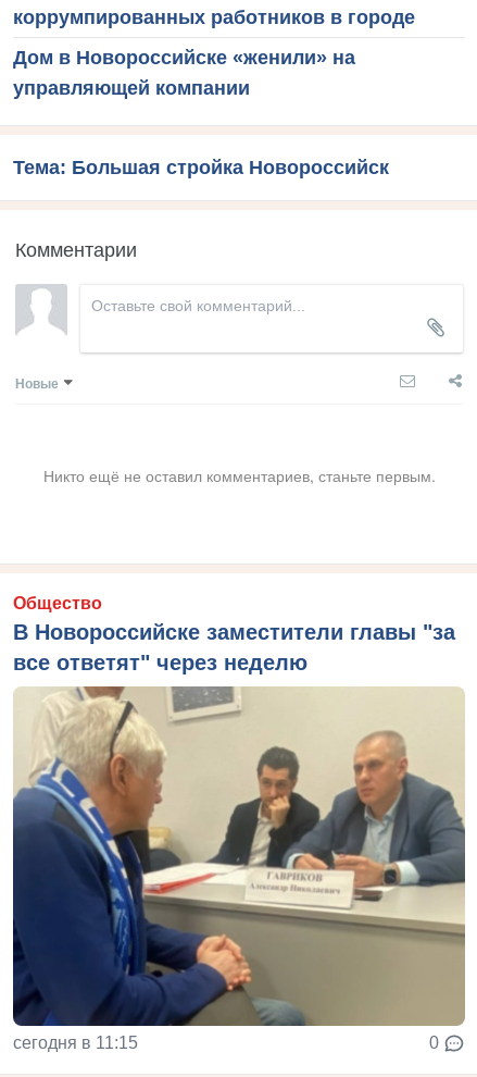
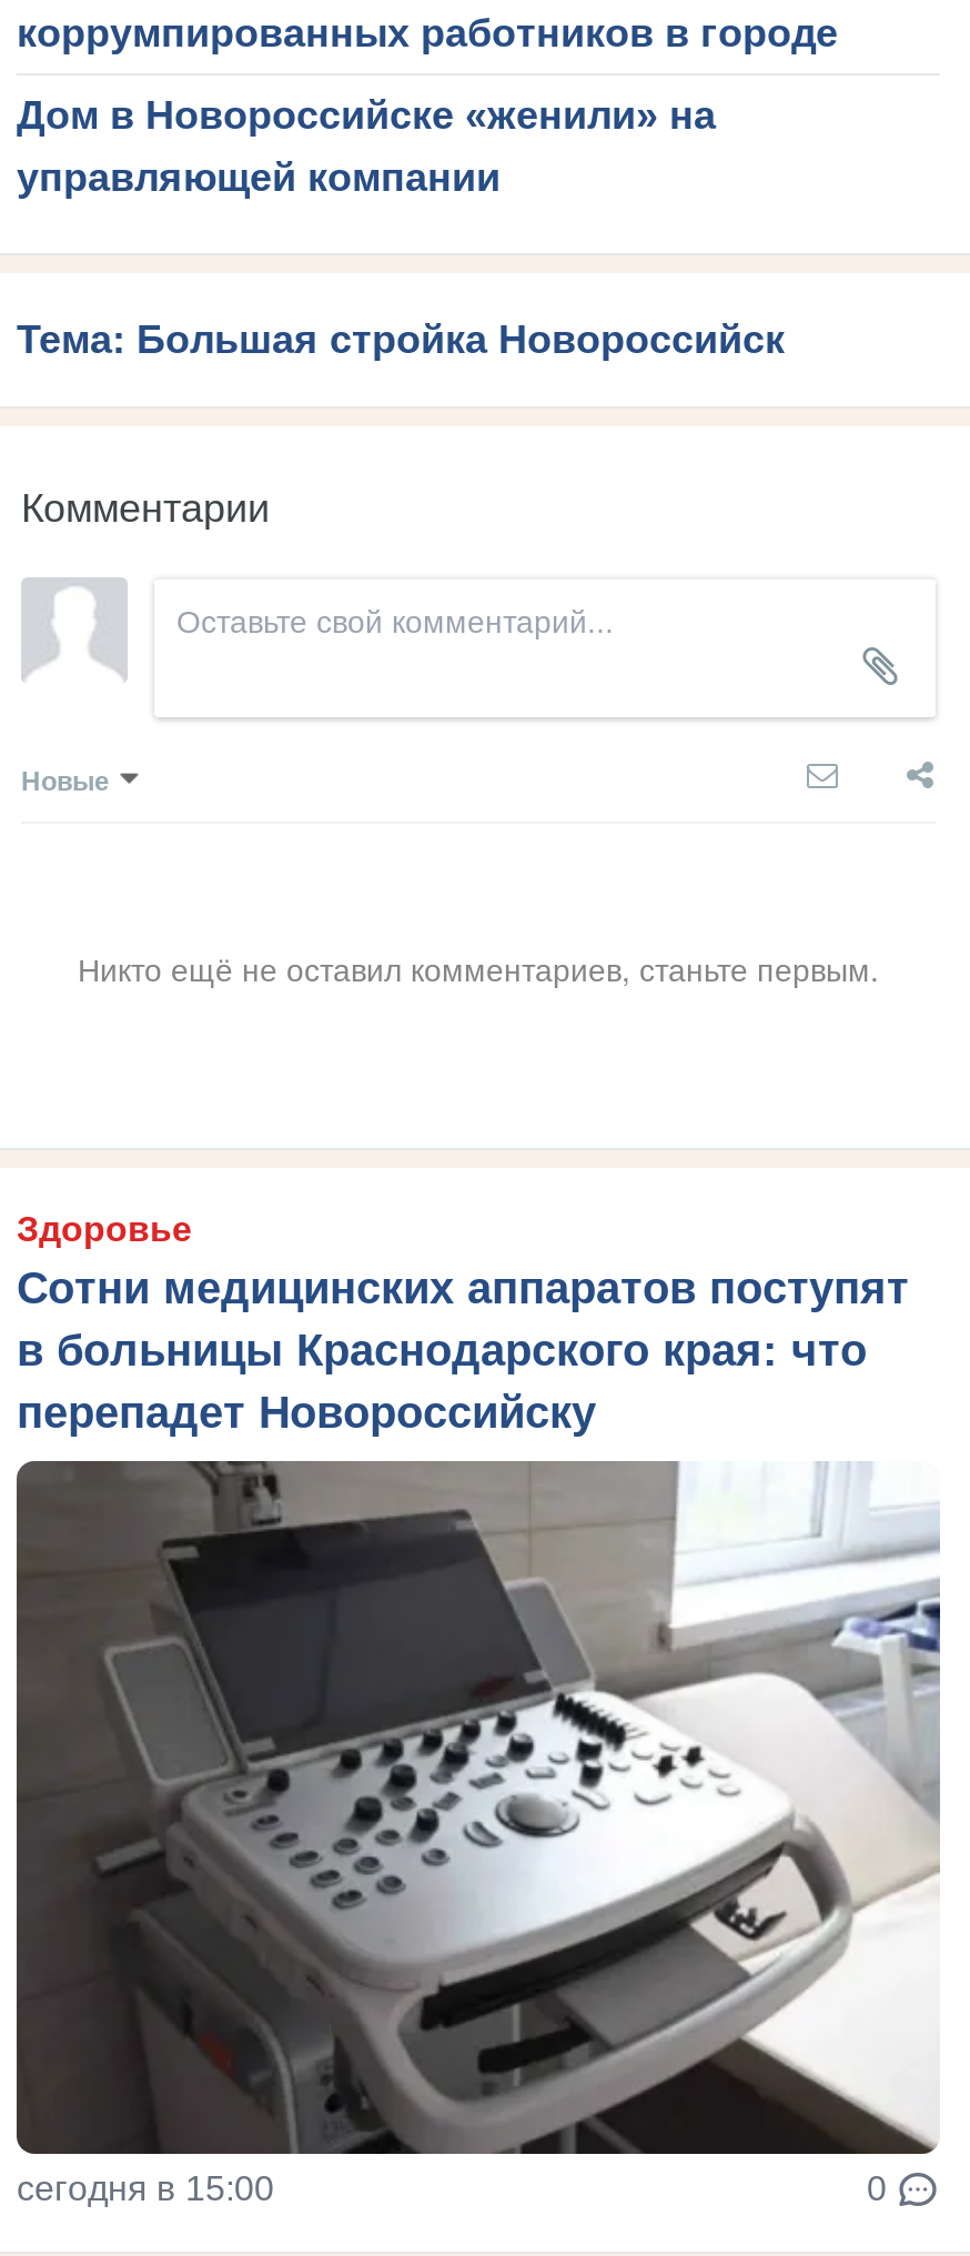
[13,594,455,674] Общество | В Новороссийске заместители главы "за | все ответят" через неделю -> [17,1209,909,1436] Здоровье | Сотни медицинских аппаратов поступят | в больницы Краснодарского края: что | перепадет Новороссийску
[13,686,466,1052] [image] | сегодня в 11:15 -> [14,1459,942,2206] [image] | сегодня в 15:00

